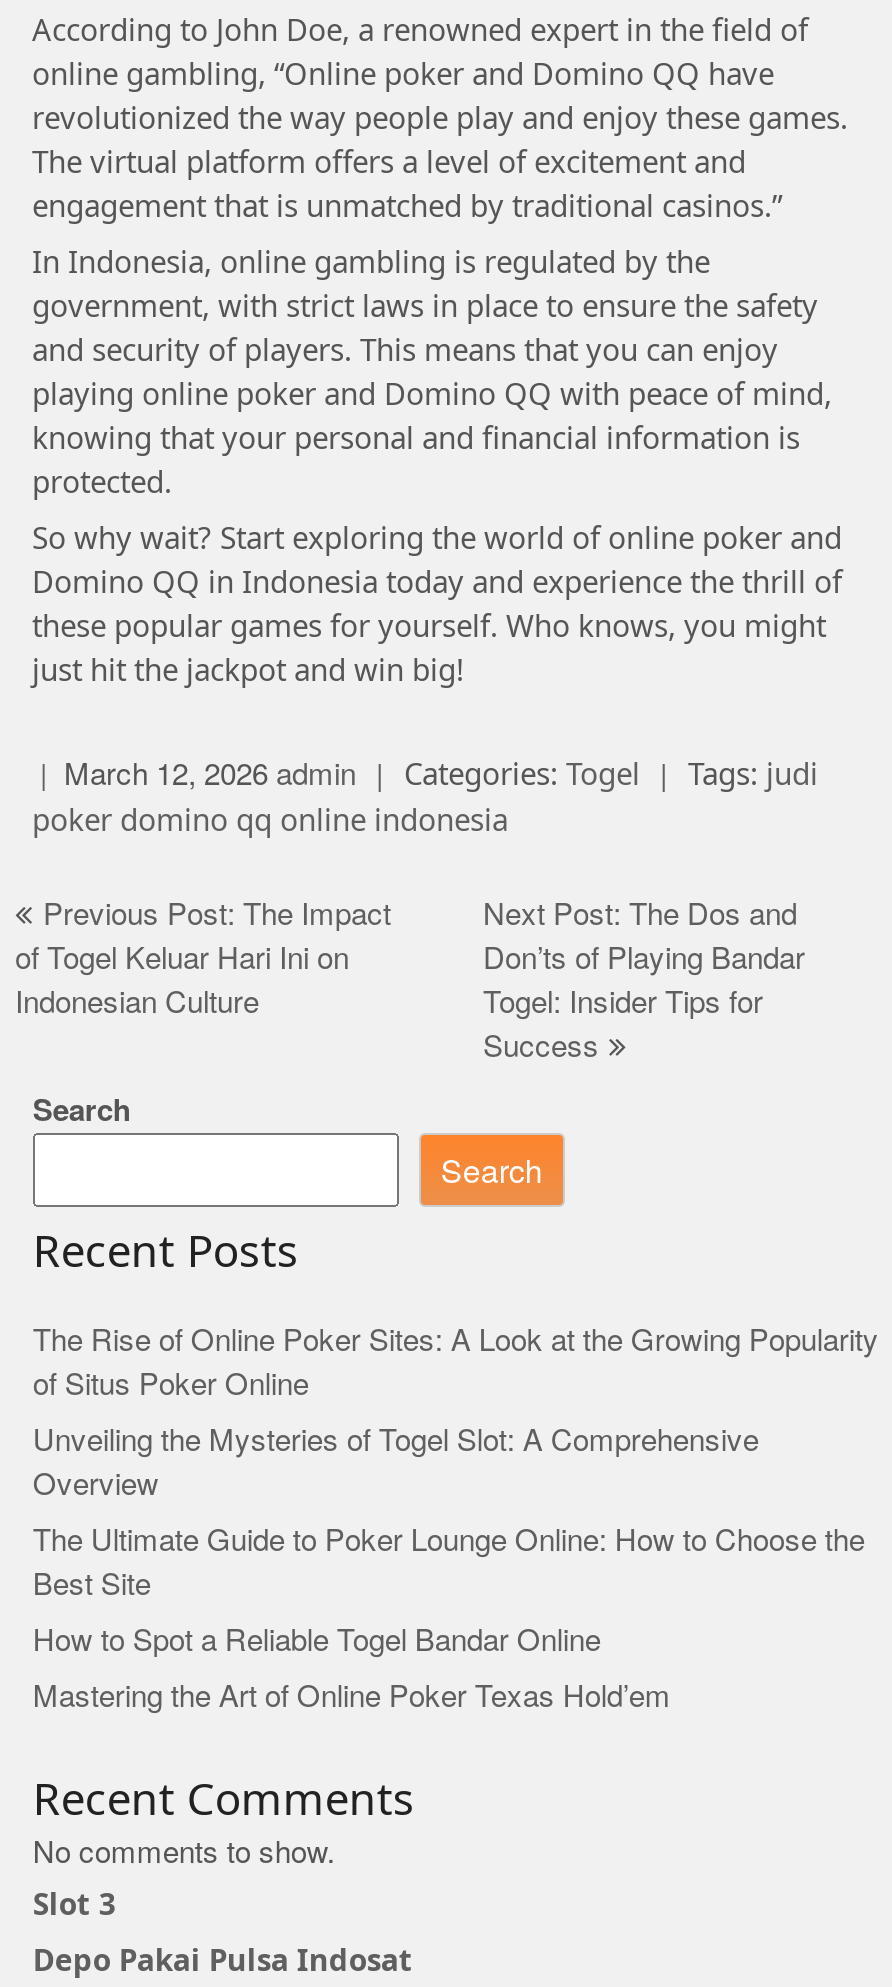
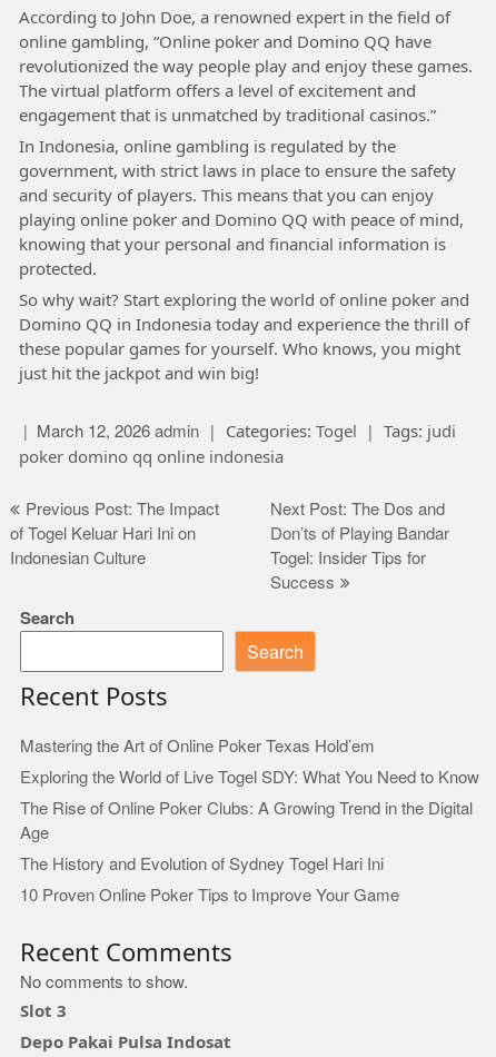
[33,1321,879,1659] The Rise of Online Poker Sites: A Look at the Growing Popularity | of Situs Poker Online | Unveiling the Mysteries of Togel Slot: A Comprehensive | Overview | The Ultimate Guide to Poker Lounge Online: How to Choose the | Best Site | How to Spot a Reliable Togel Bandar Online -> none
moved [33,1677,671,1715] -> [20,735,375,757]: Mastering the Art of Online Poker Texas Hold’em
none -> [20,767,479,906] Exploring the World of Live Togel SDY: What You Need to Know | The Rise of Online Poker Clubs: A Growing Trend in the Digital | Age | The History and Evolution of Sydney Togel Hari Ini | 10 Proven Online Poker Tips to Improve Your Game

